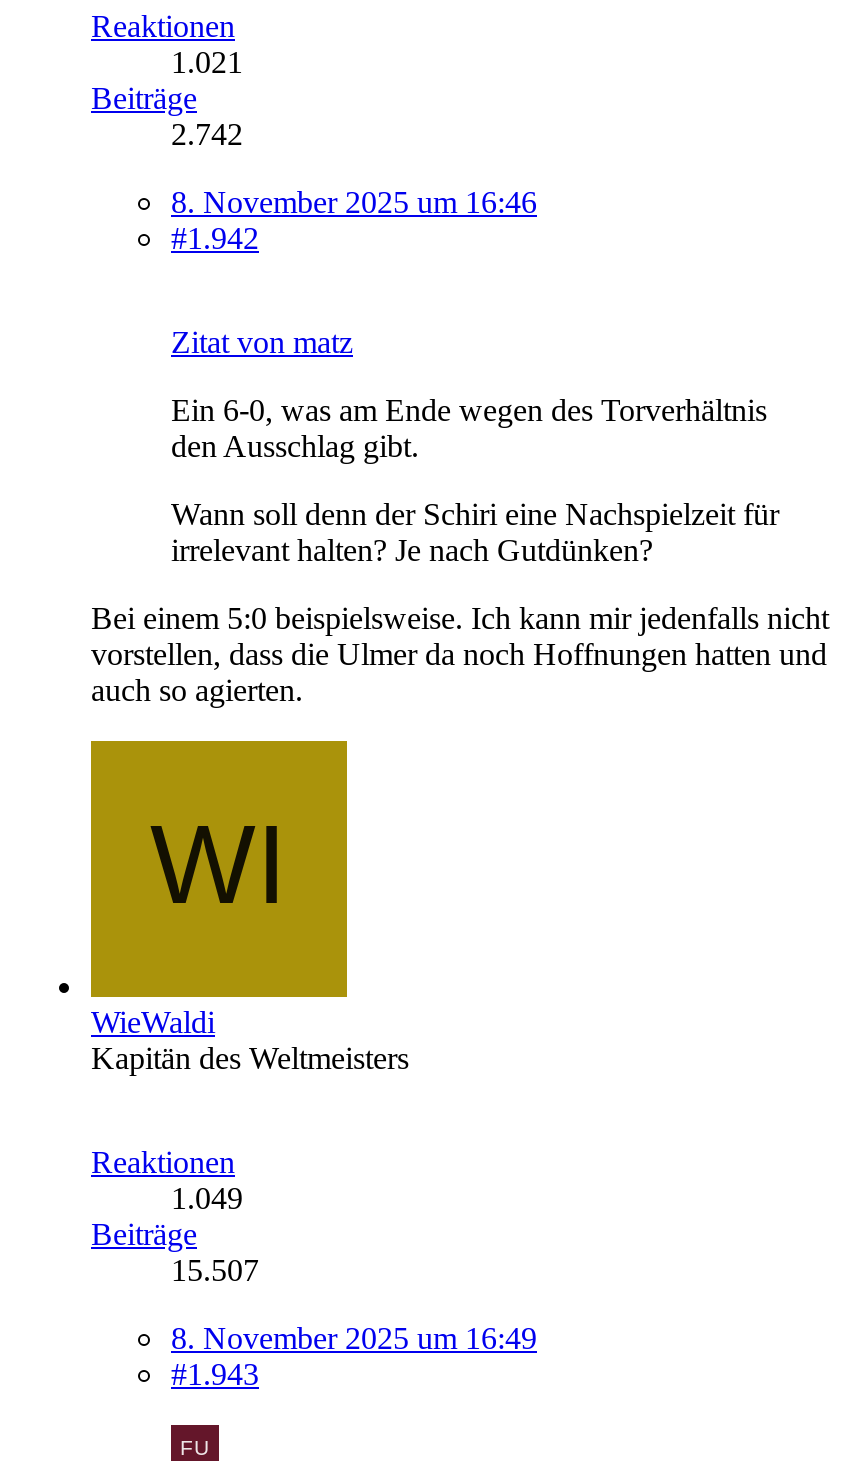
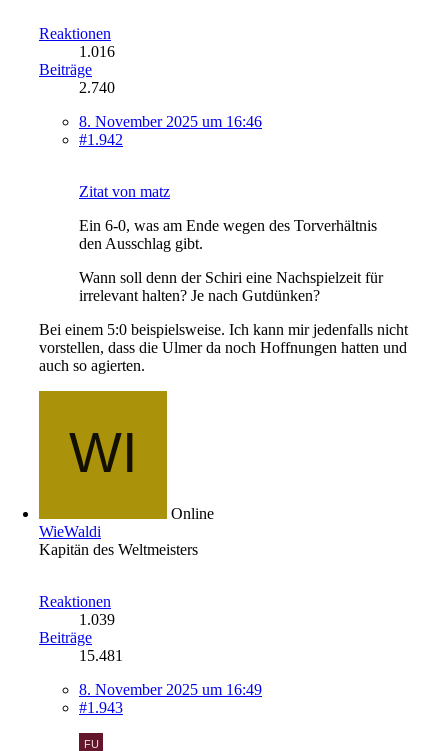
[171,45,243,79] 1.021 -> [79,43,115,60] 1.016
[171,117,243,151] 2.742 -> [79,79,115,96] 2.740
none -> [171,505,214,522] Online
[171,1181,243,1215] 1.049 -> [79,611,115,628] 1.039
[171,1253,259,1287] 15.507 -> [79,647,123,664] 15.481

